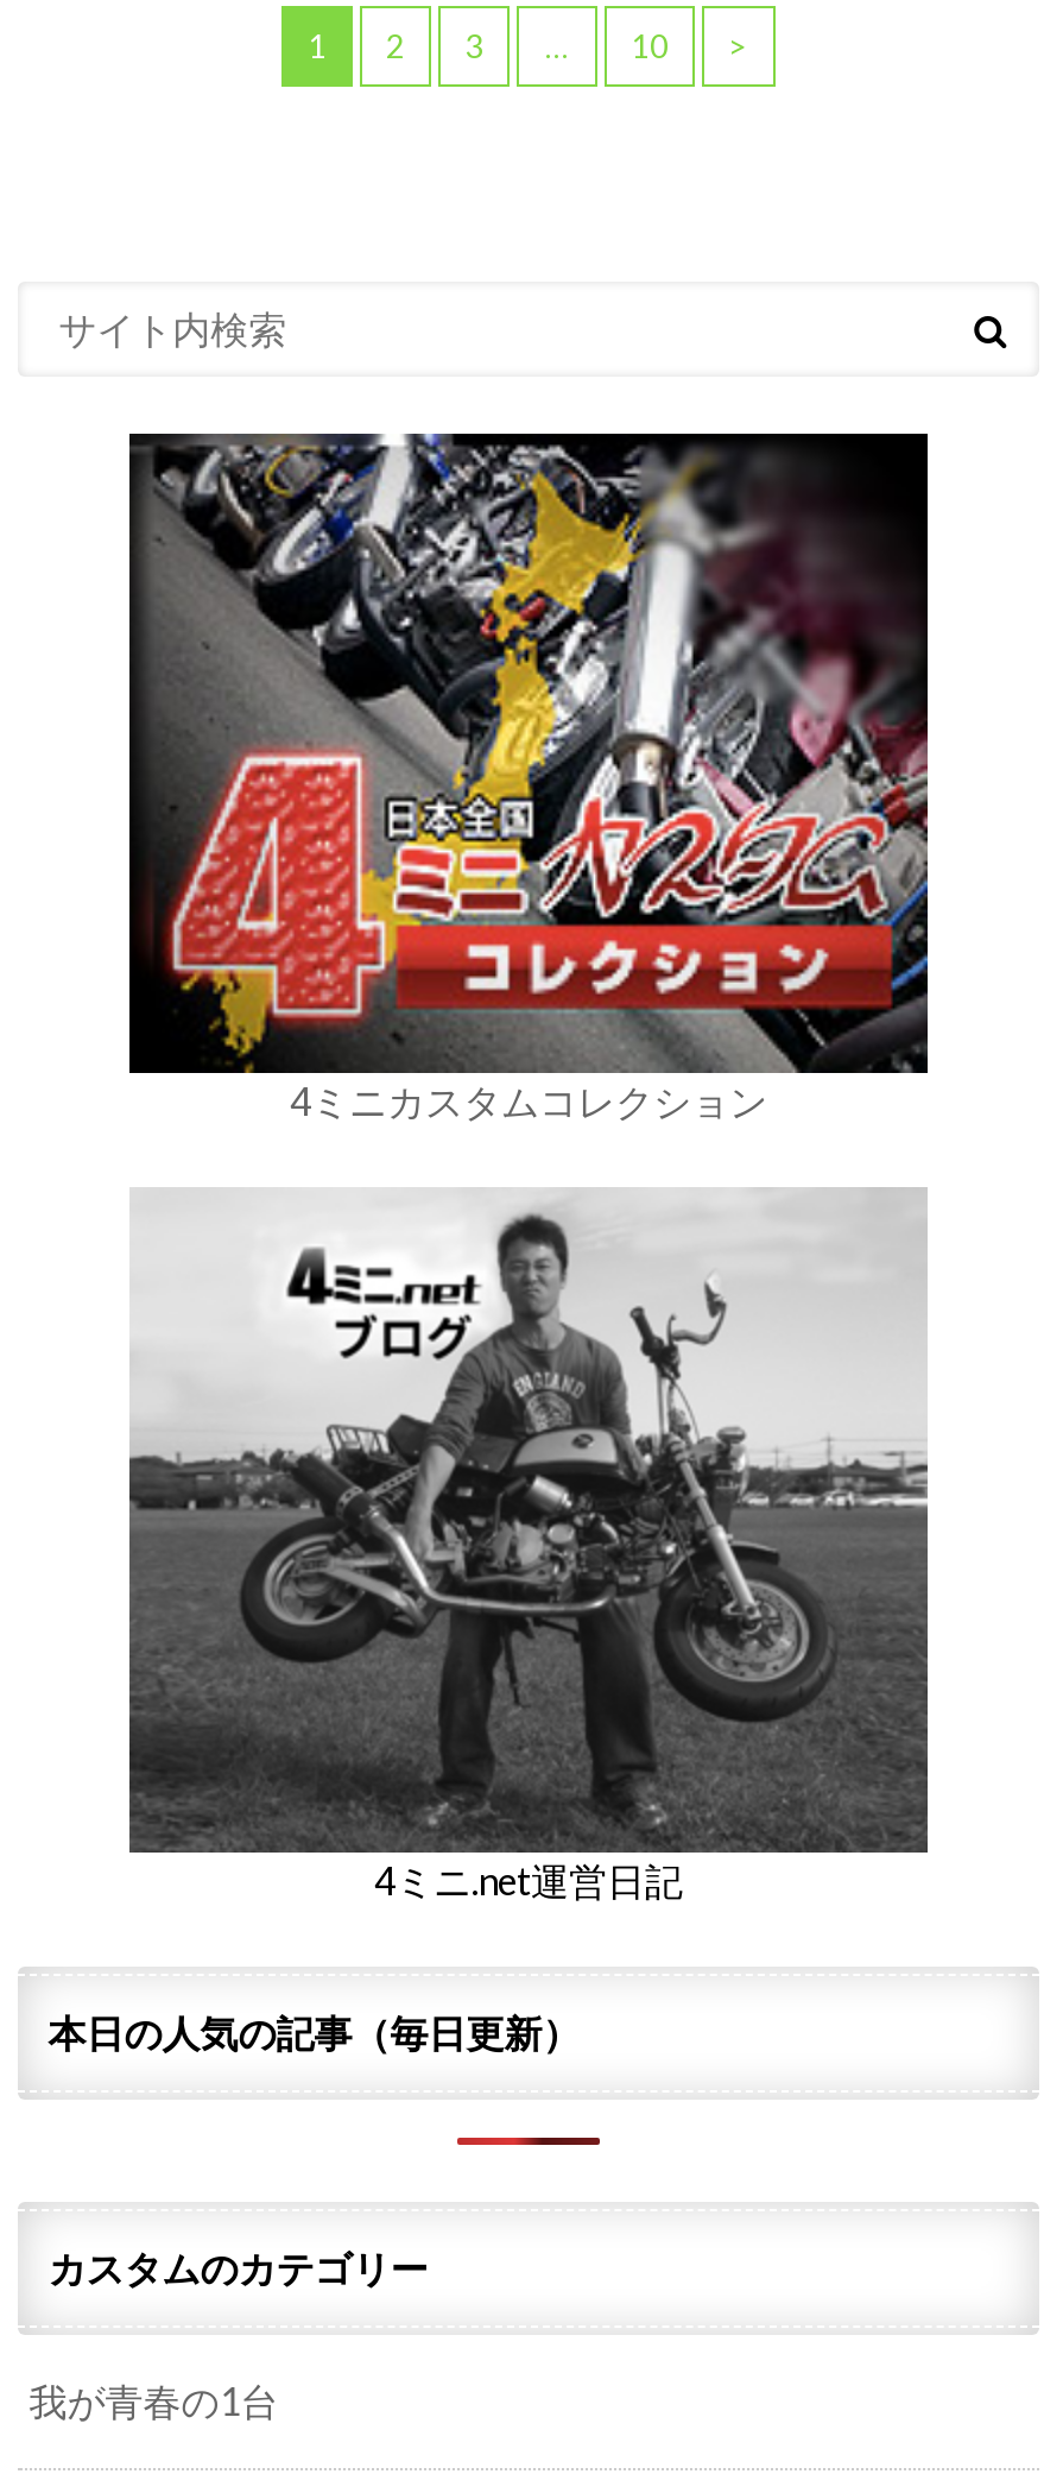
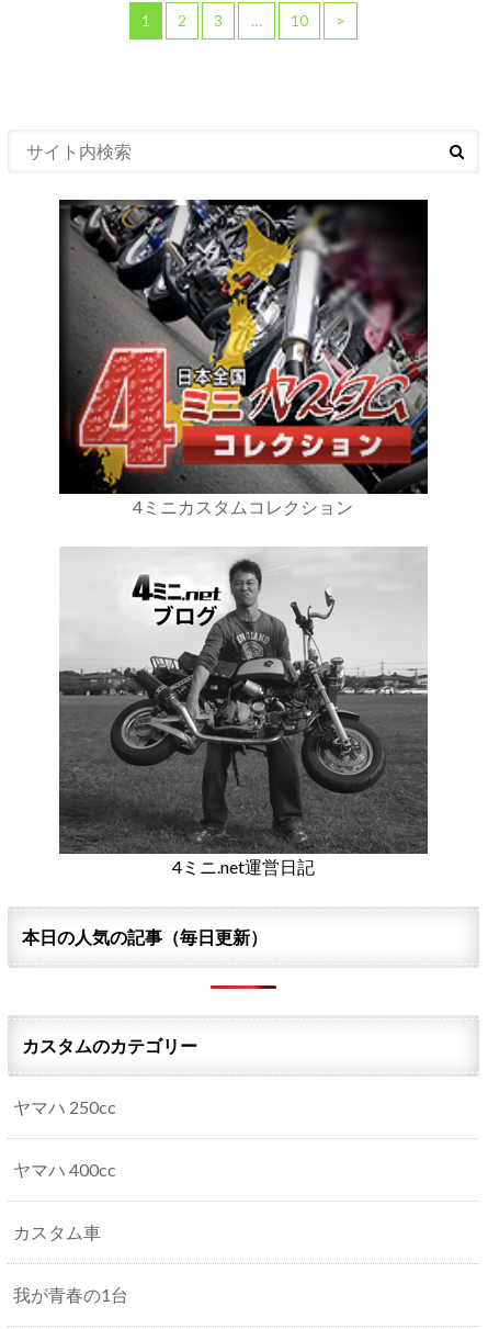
none -> [13,1097,116,1243] ヤマハ 250cc | ヤマハ 400cc | カスタム車

